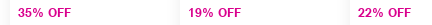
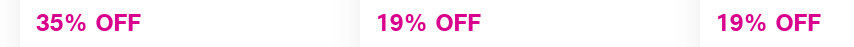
[358,6,410,20] 22% OFF -> [716,9,821,37] 19% OFF

